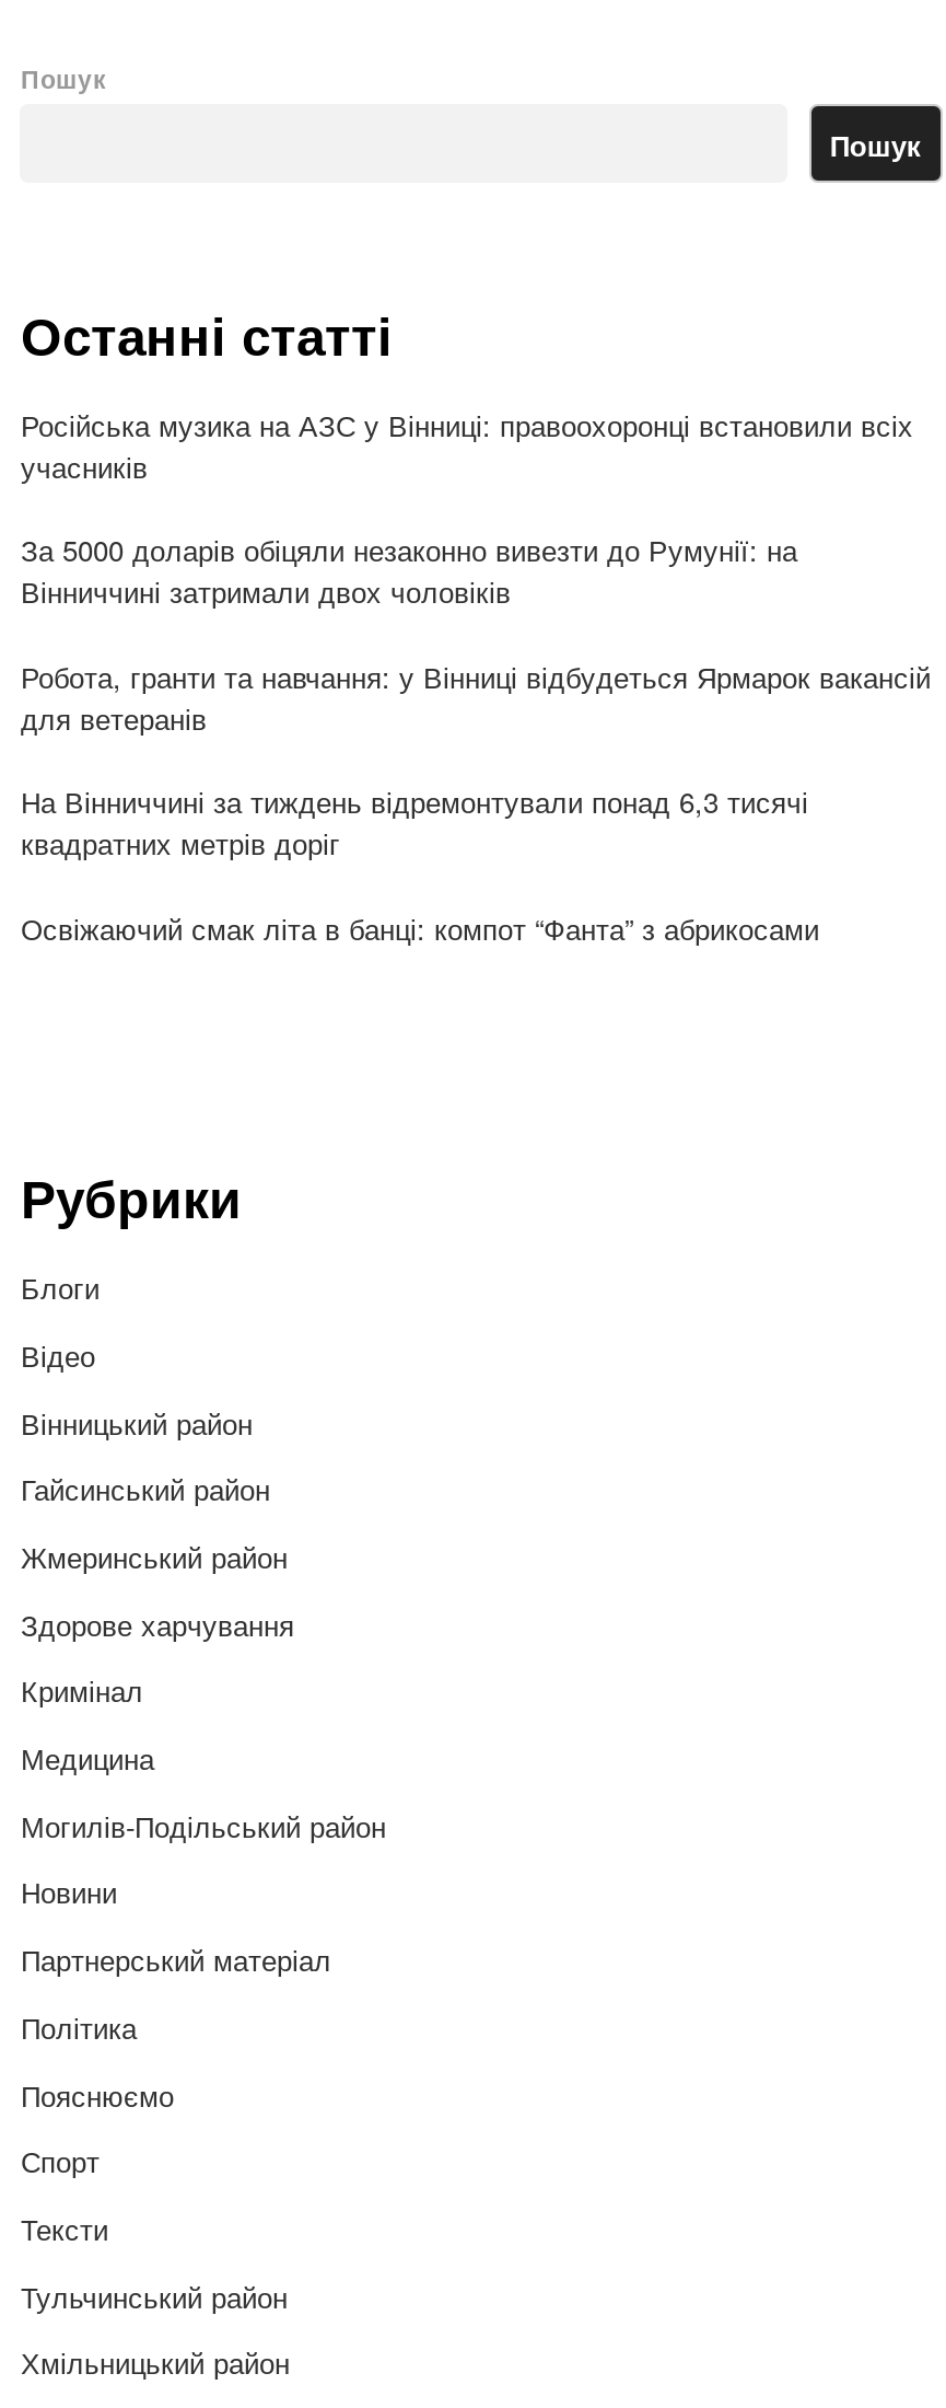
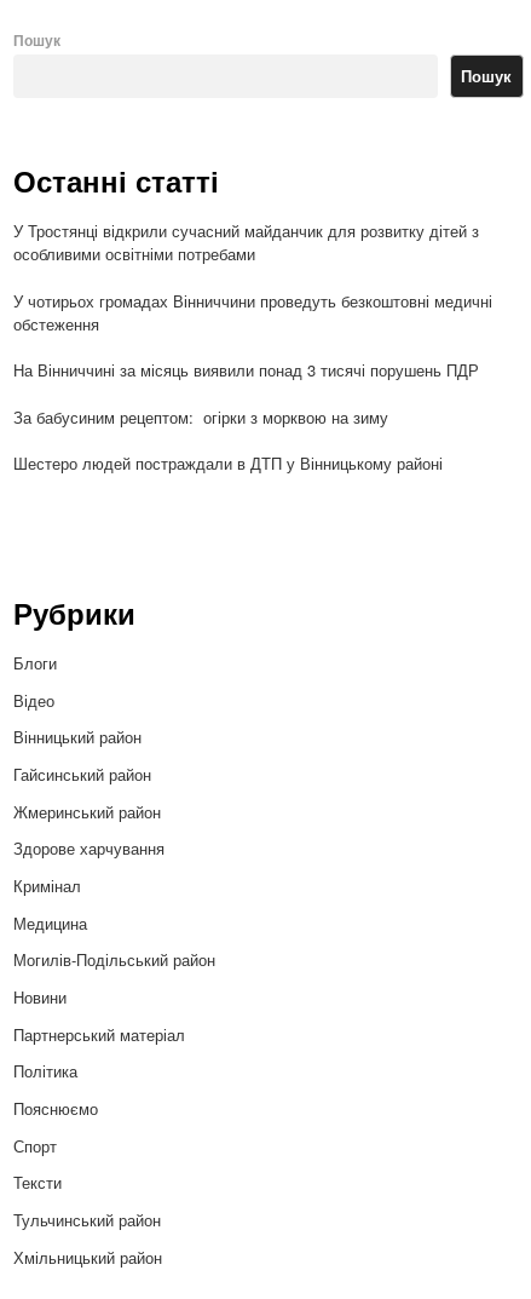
[21,404,913,487] Російська музика на АЗС у Вінниці: правоохоронці встановили всіх | учасників -> [14,220,479,266] У Тростянці відкрили сучасний майданчик для розвитку дітей з | особливими освітніми потребами
[21,530,797,613] За 5000 доларів обіцяли незаконно вивезти до Румунії: на | Вінниччині затримали двох чоловіків -> [14,289,493,335] У чотирьох громадах Вінниччини проведуть безкоштовні медичні | обстеження
[21,655,930,739] Робота, гранти та навчання: у Вінниці відбудеться Ярмарок вакансій | для ветеранів -> [14,359,479,382] На Вінниччині за місяць виявили понад 3 тисячі порушень ПДР
[21,781,808,864] На Вінниччині за тиждень відремонтували понад 6,3 тисячі | квадратних метрів доріг -> [14,405,389,428] За бабусиним рецептом: огірки з морквою на зиму
[21,907,819,949] Освіжаючий смак літа в банці: компот “Фанта” з абрикосами -> [14,452,443,475] Шестеро людей постраждали в ДТП у Вінницькому районі

